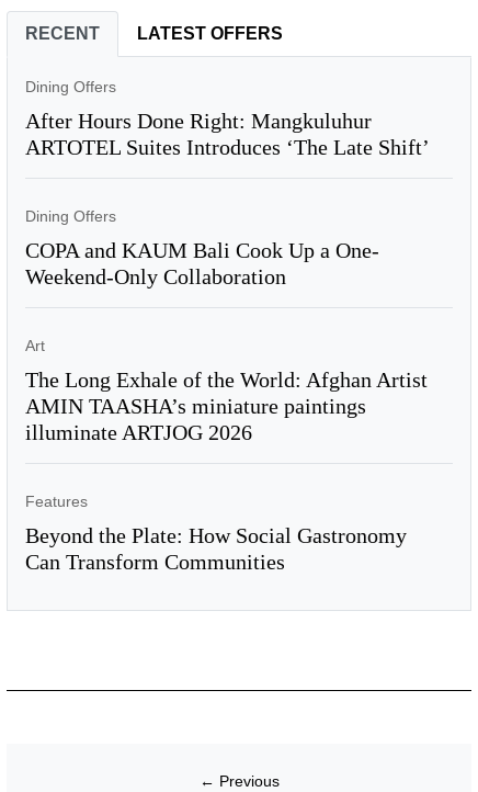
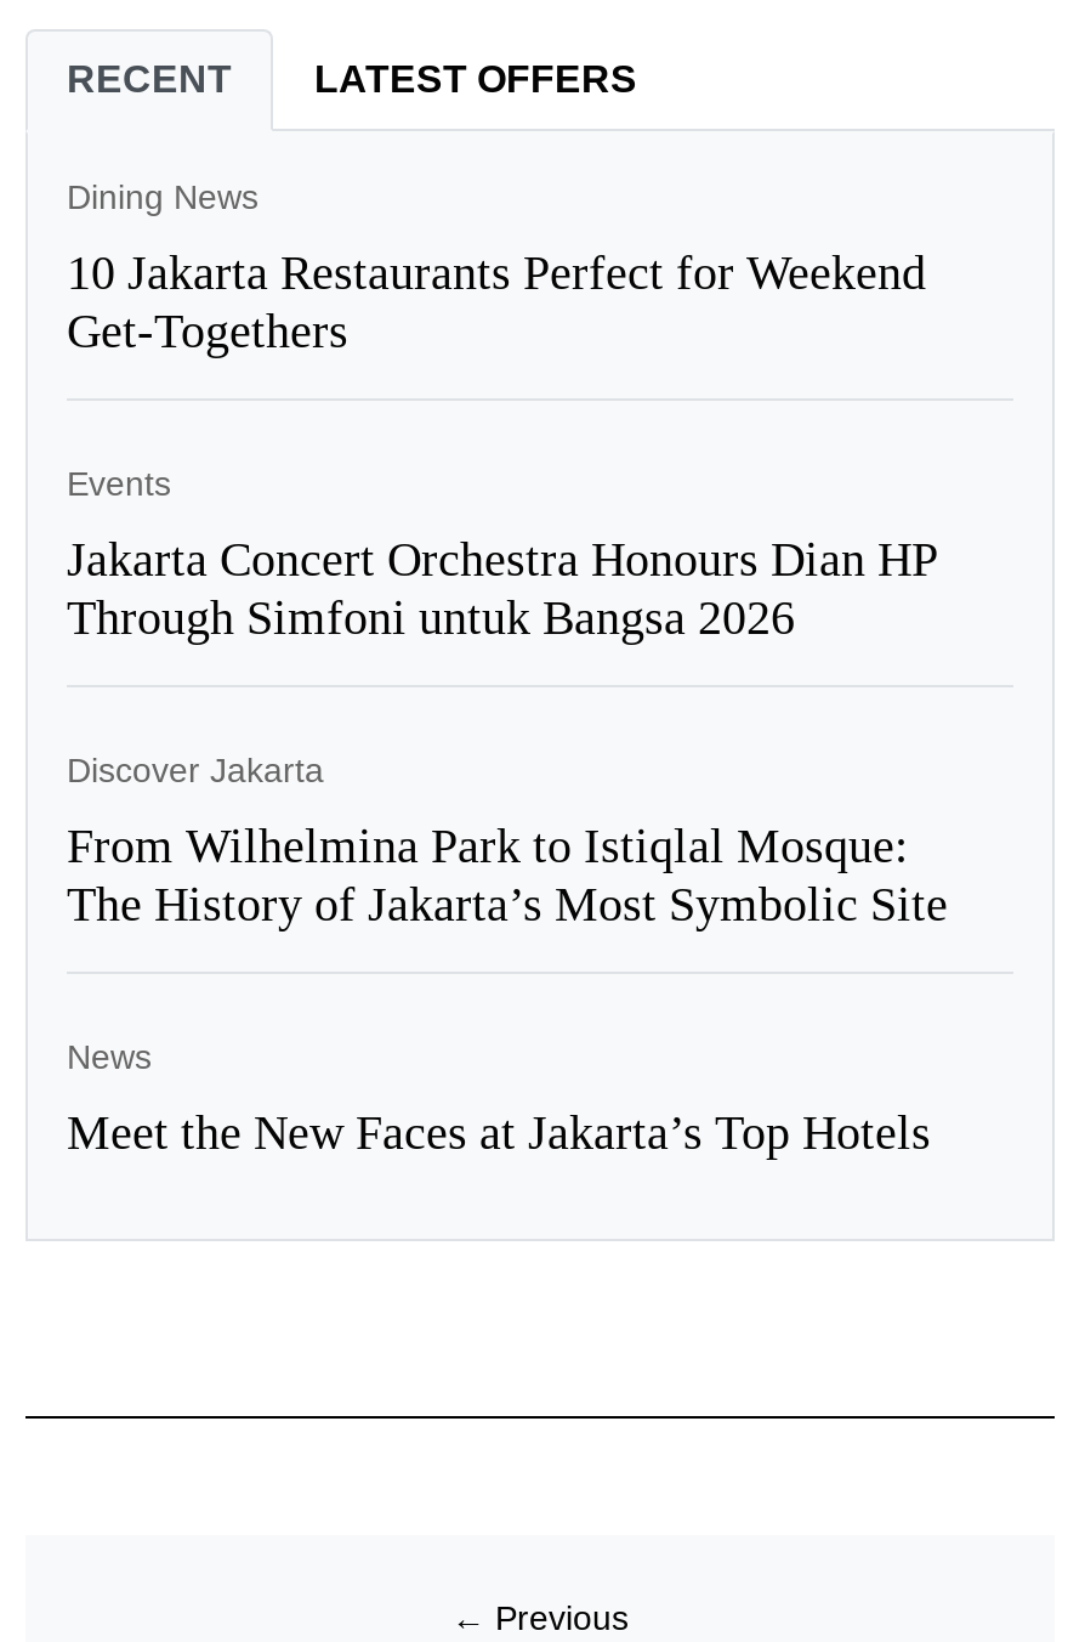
[25,77,116,95] Dining Offers -> [67,176,259,215] Dining News
[25,108,430,159] After Hours Done Right: Mangkuluhur | ARTOTEL Suites Introduces ‘The Late Shift’ -> [67,244,926,356] 10 Jakarta Restaurants Perfect for Weekend | Get-Togethers
[25,207,116,224] Dining Offers -> [67,463,171,502] Events
[25,238,379,288] COPA and KAUM Bali Cook Up a One- | Weekend-Only Collaboration -> [67,531,936,643] Jakarta Concert Orchestra Honours Dian HP | Through Simfoni untuk Bangsa 2026
[25,336,45,354] Art -> [67,750,324,788] Discover Jakarta
[25,367,428,444] The Long Exhale of the World: Afghan Artist | AMIN TAASHA’s miniature paintings | illuminate ARTJOG 2026 -> [67,818,948,929] From Wilhelmina Park to Istiqlal Mosque: | The History of Jakarta’s Most Symbolic Site
[25,492,88,510] Features -> [67,1036,152,1075] News
[25,523,407,573] Beyond the Plate: How Social Gastronomy | Can Transform Communities -> [67,1104,931,1158] Meet the New Faces at Jakarta’s Top Hotels

